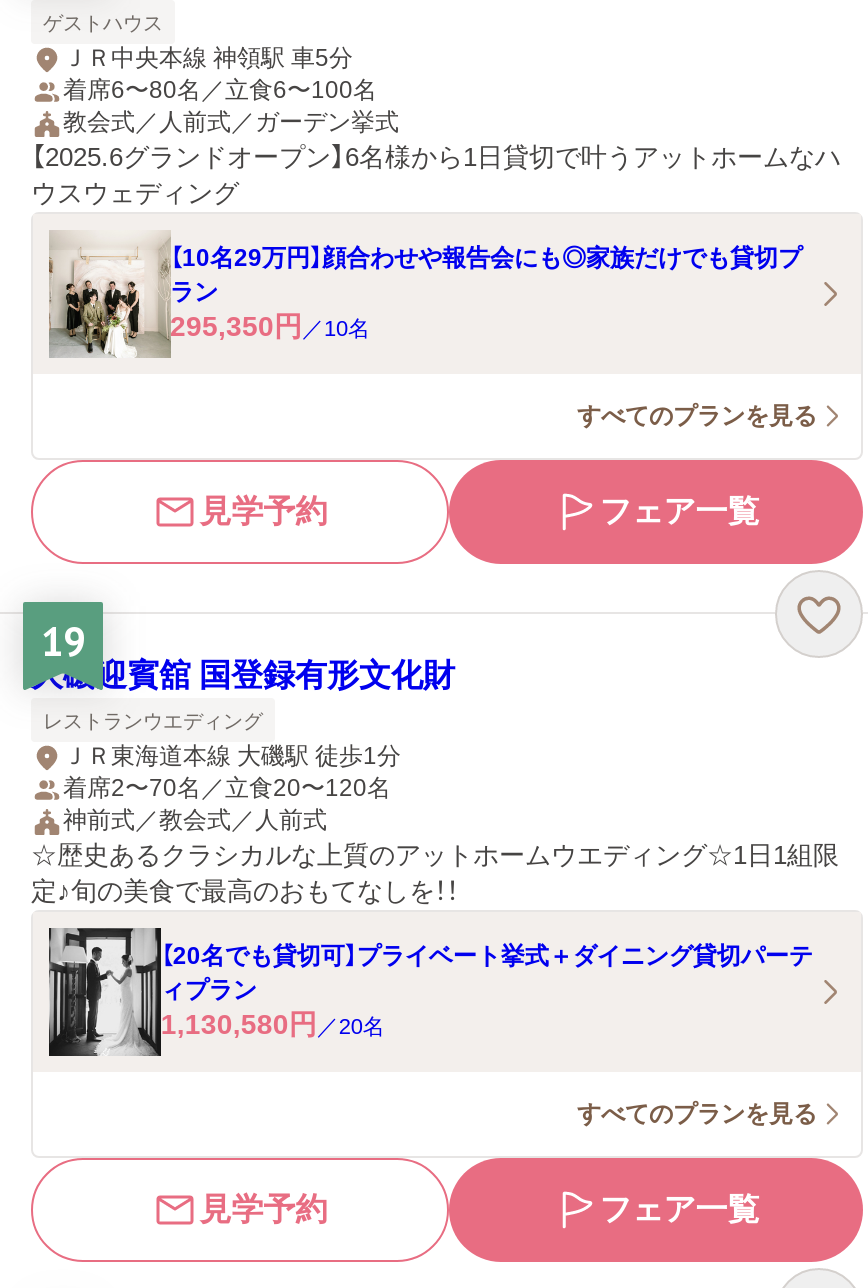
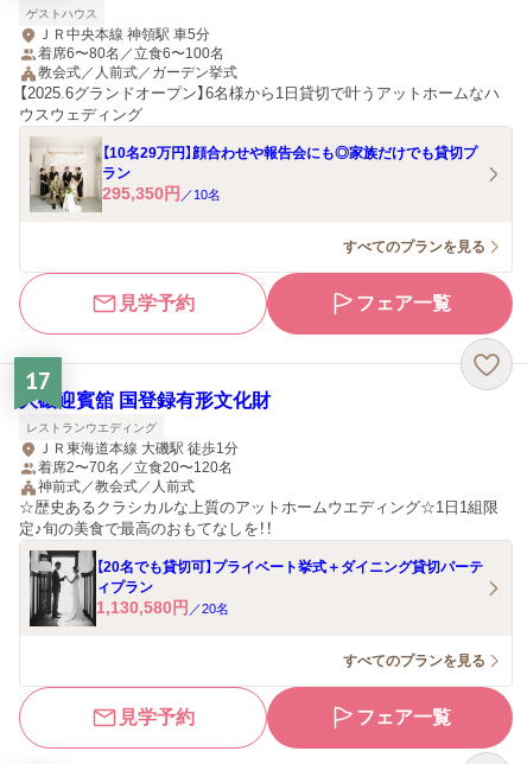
[41,616,85,668] 19 -> [25,365,51,396] 17

